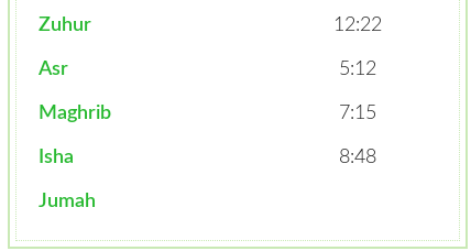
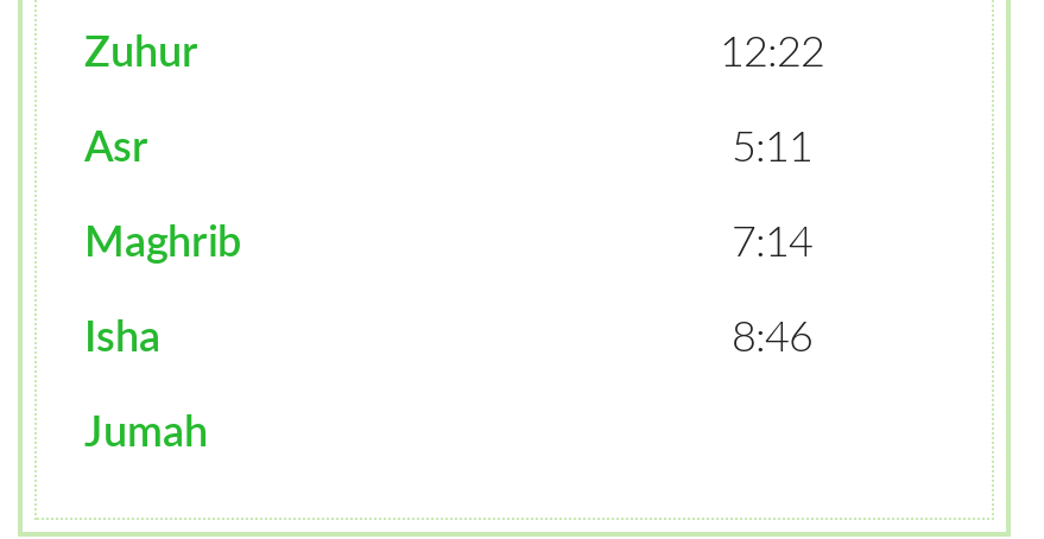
[338,59,376,79] 5:12 -> [732,128,812,171] 5:11
[338,103,376,123] 7:15 -> [732,223,812,266] 7:14
[338,148,376,167] 8:48 -> [732,318,812,361] 8:46

